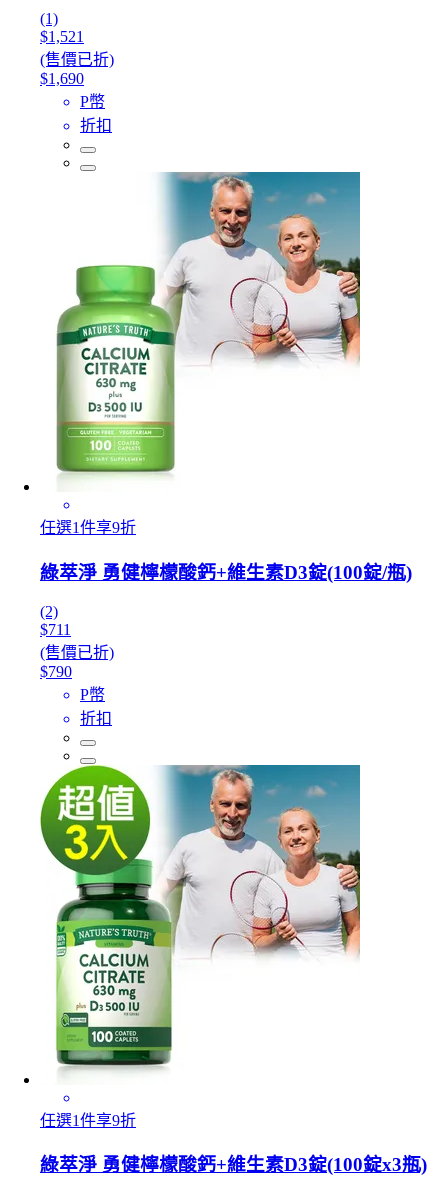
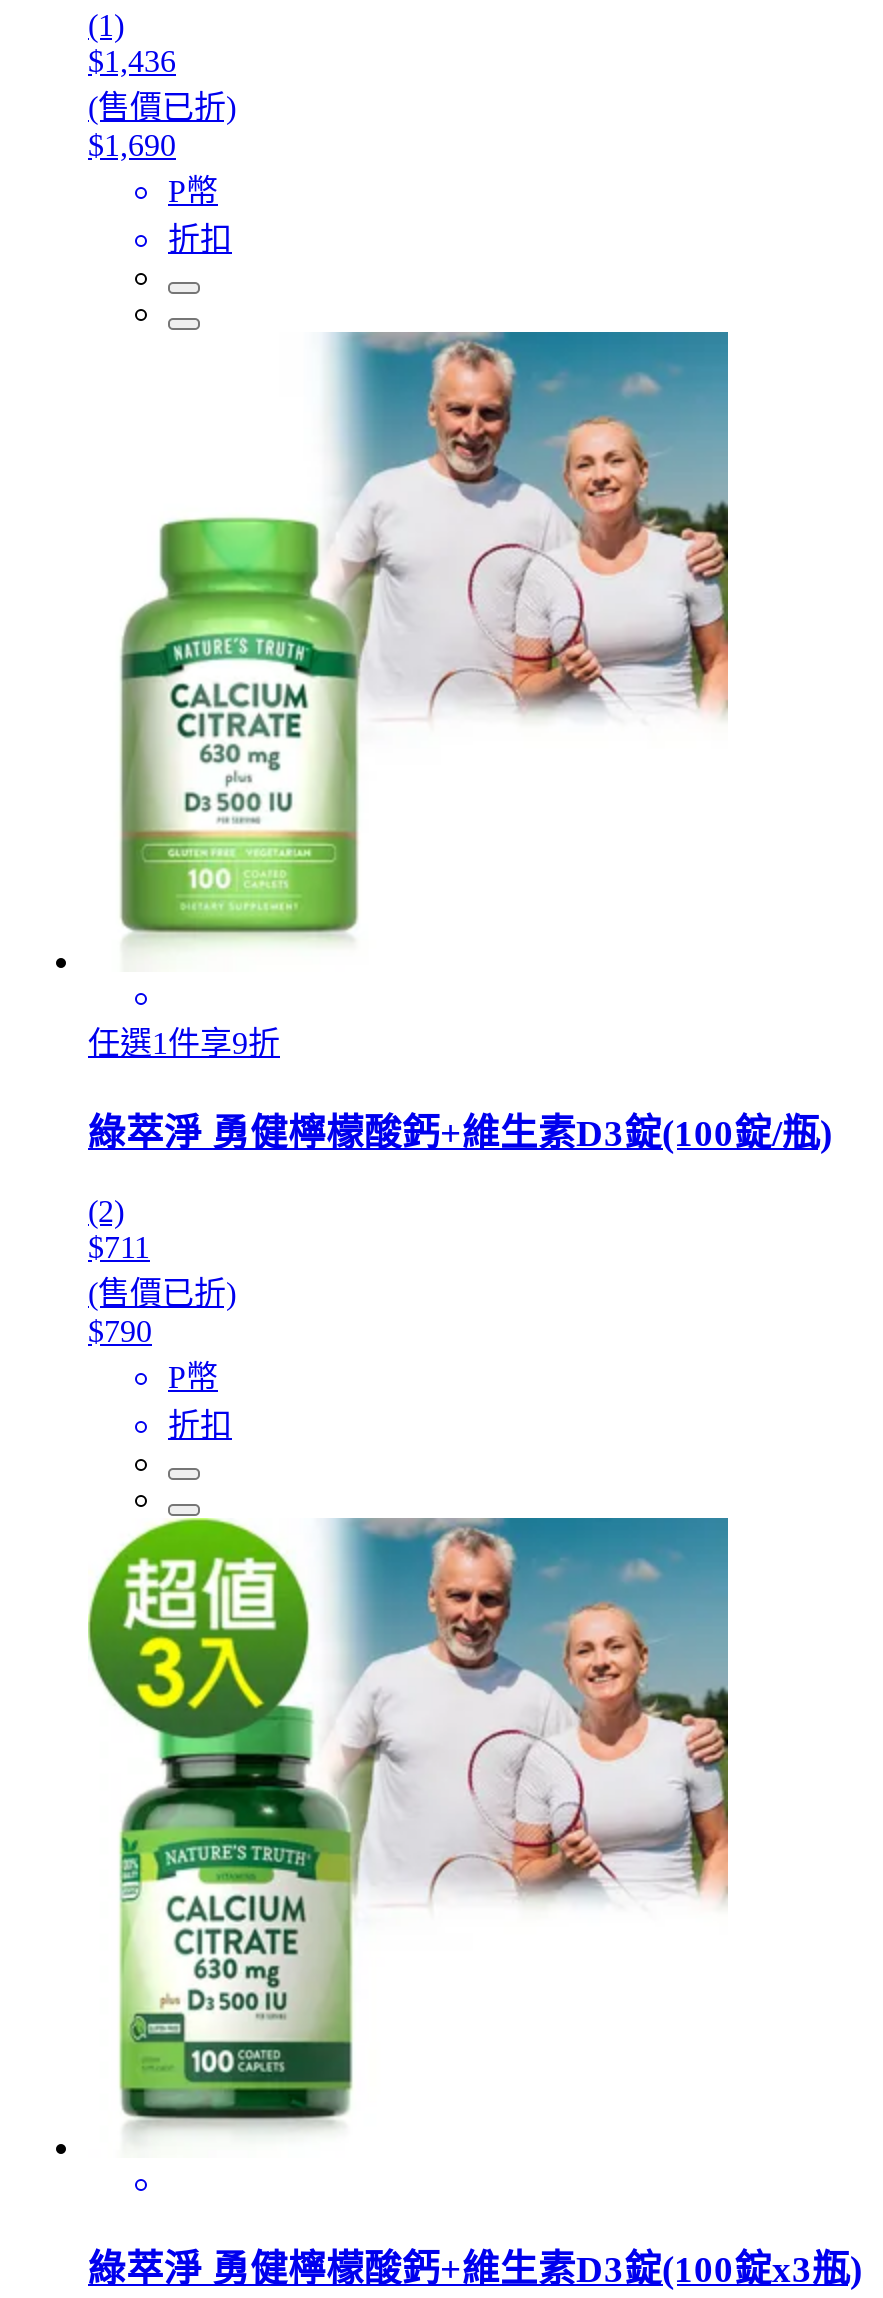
[40,28,84,45] $1,521 -> [88,44,176,78] $1,436
[40,1112,136,1129] 任選1件享9折 -> none

